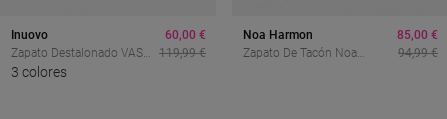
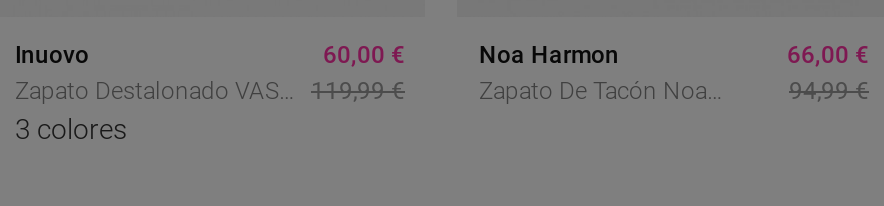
[397,28,438,42] 85,00 € -> [787,41,869,69] 66,00 €

